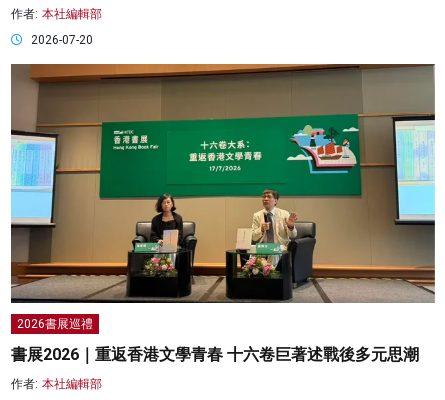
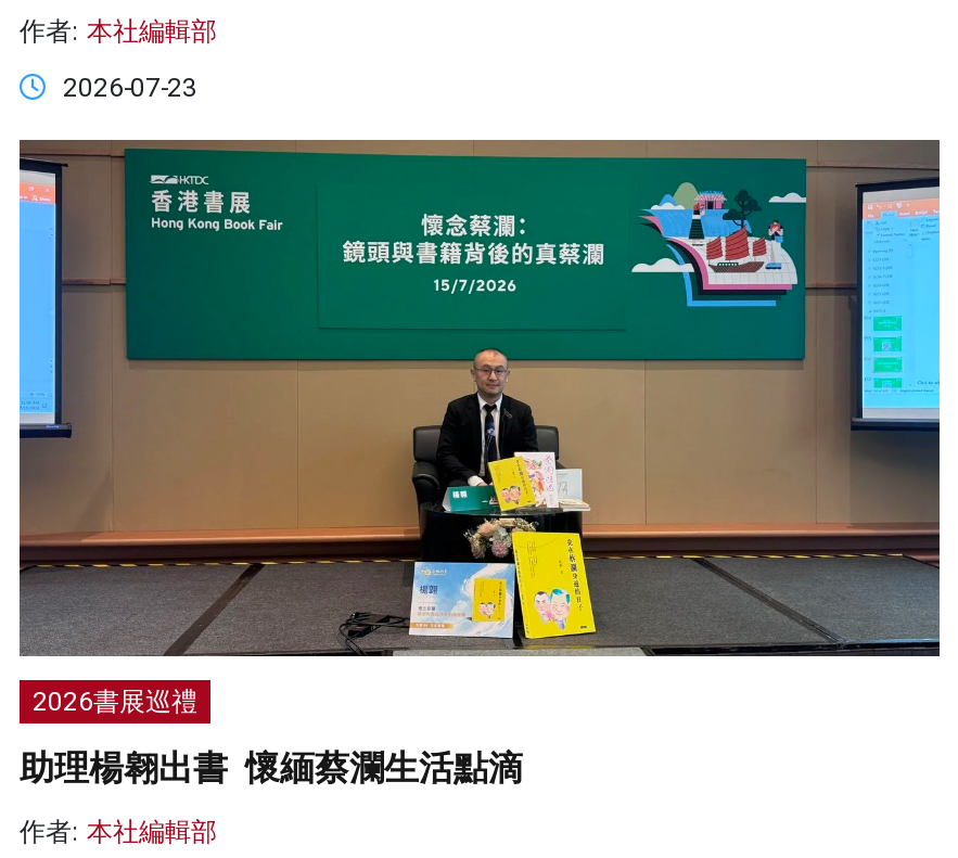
[31,33,93,47] 2026-07-20 -> [63,72,197,102] 2026-07-23
[10,63,436,304] [image] -> [17,139,942,657] [image]
[11,345,419,364] 書展2026｜重返香港文學青春 十六卷巨著述戰後多元思潮 -> [20,748,523,789] 助理楊翱出書 懷緬蔡瀾生活點滴

